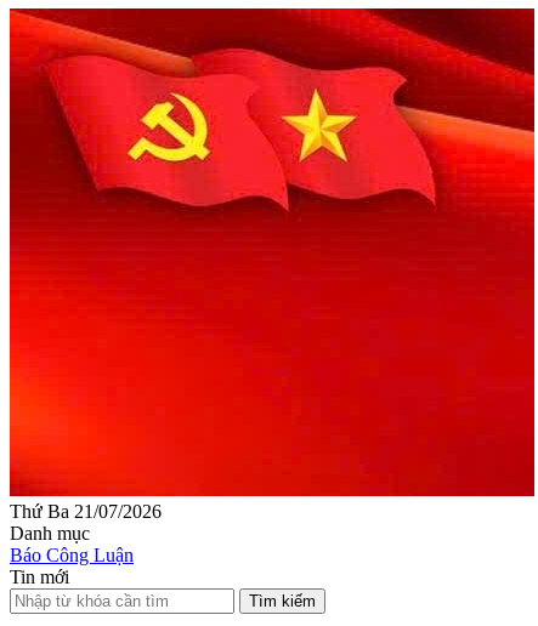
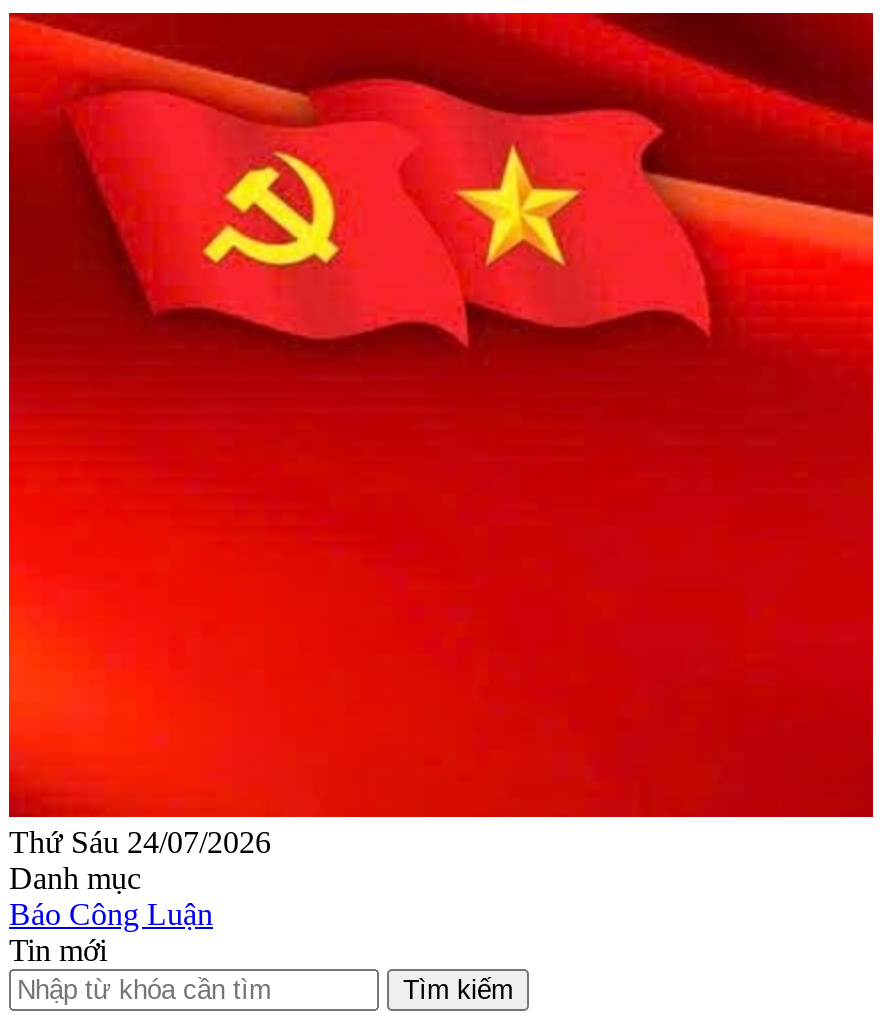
[10,501,162,522] Thứ Ba 21/07/2026 -> [9,825,271,859] Thứ Sáu 24/07/2026

